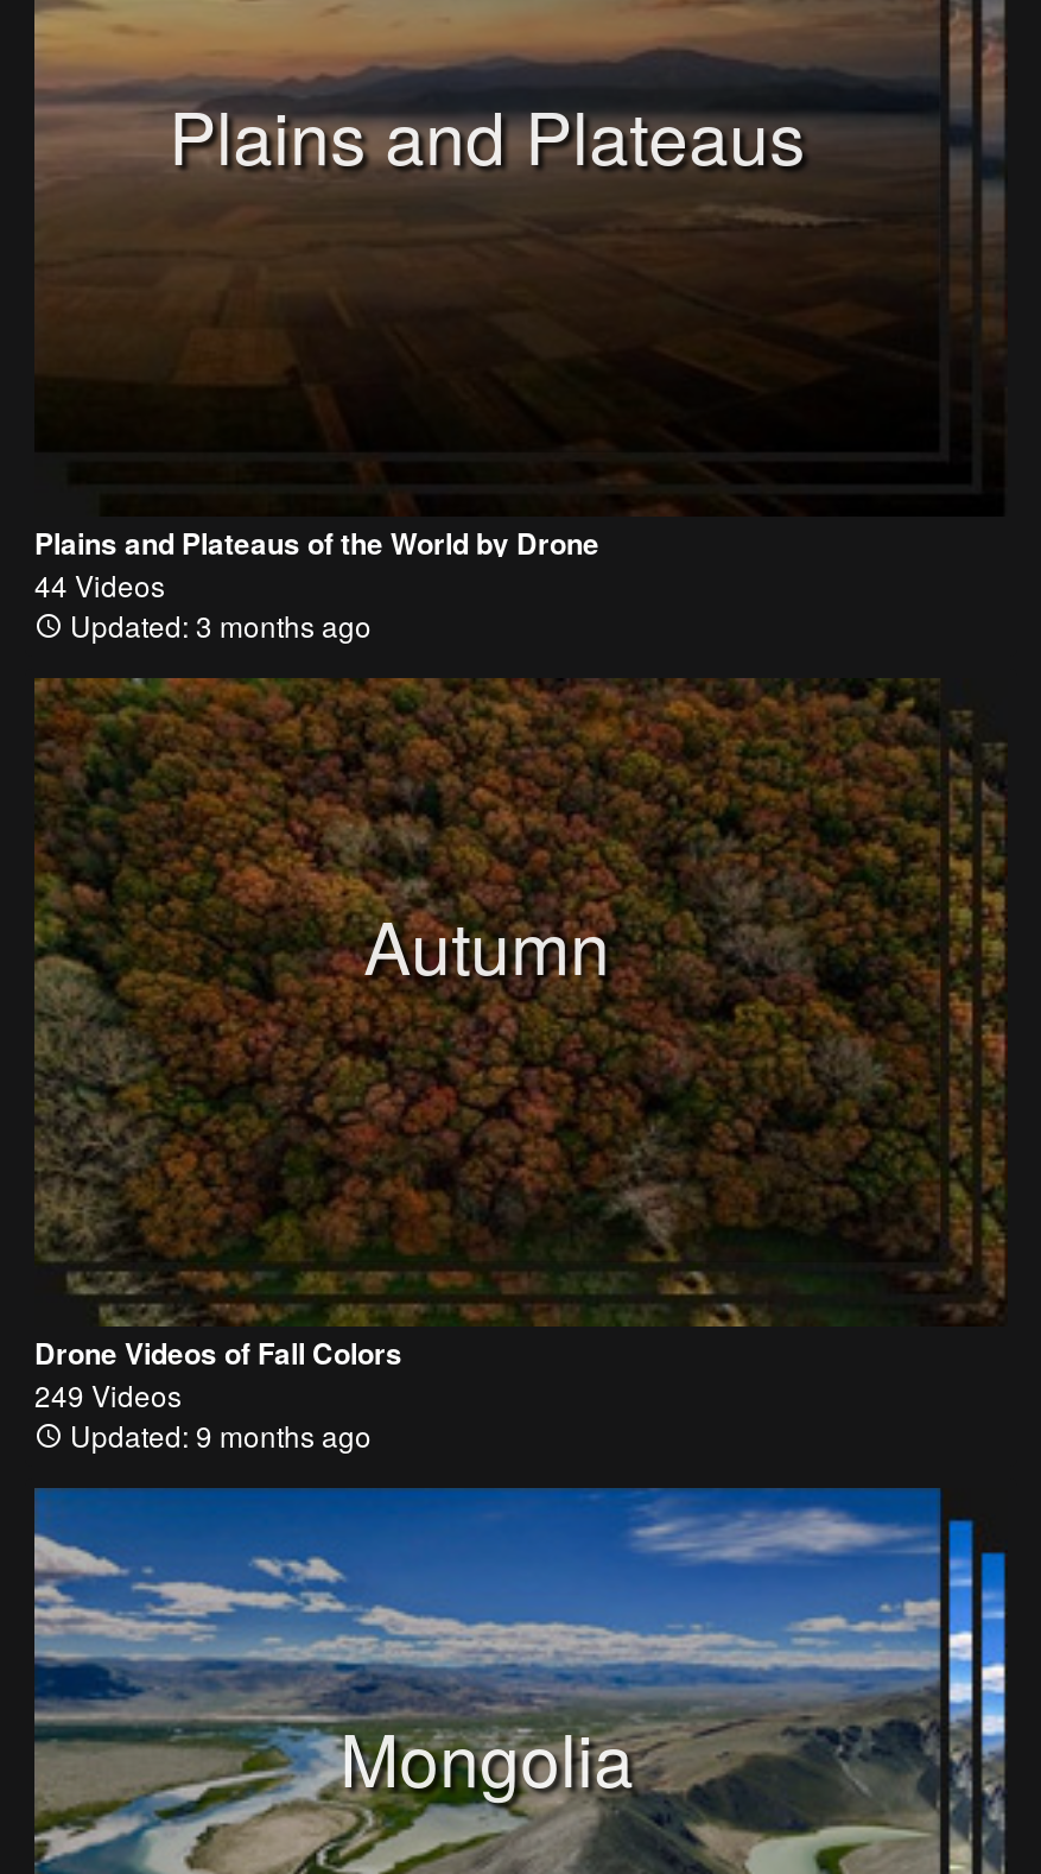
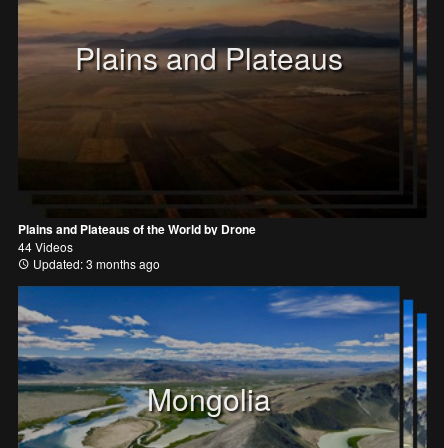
[34,677,1008,1328] [image] | Autumn -> none
[34,1332,402,1456] Drone Videos of Fall Colors | 249 Videos | Updated: 9 months ago -> none

